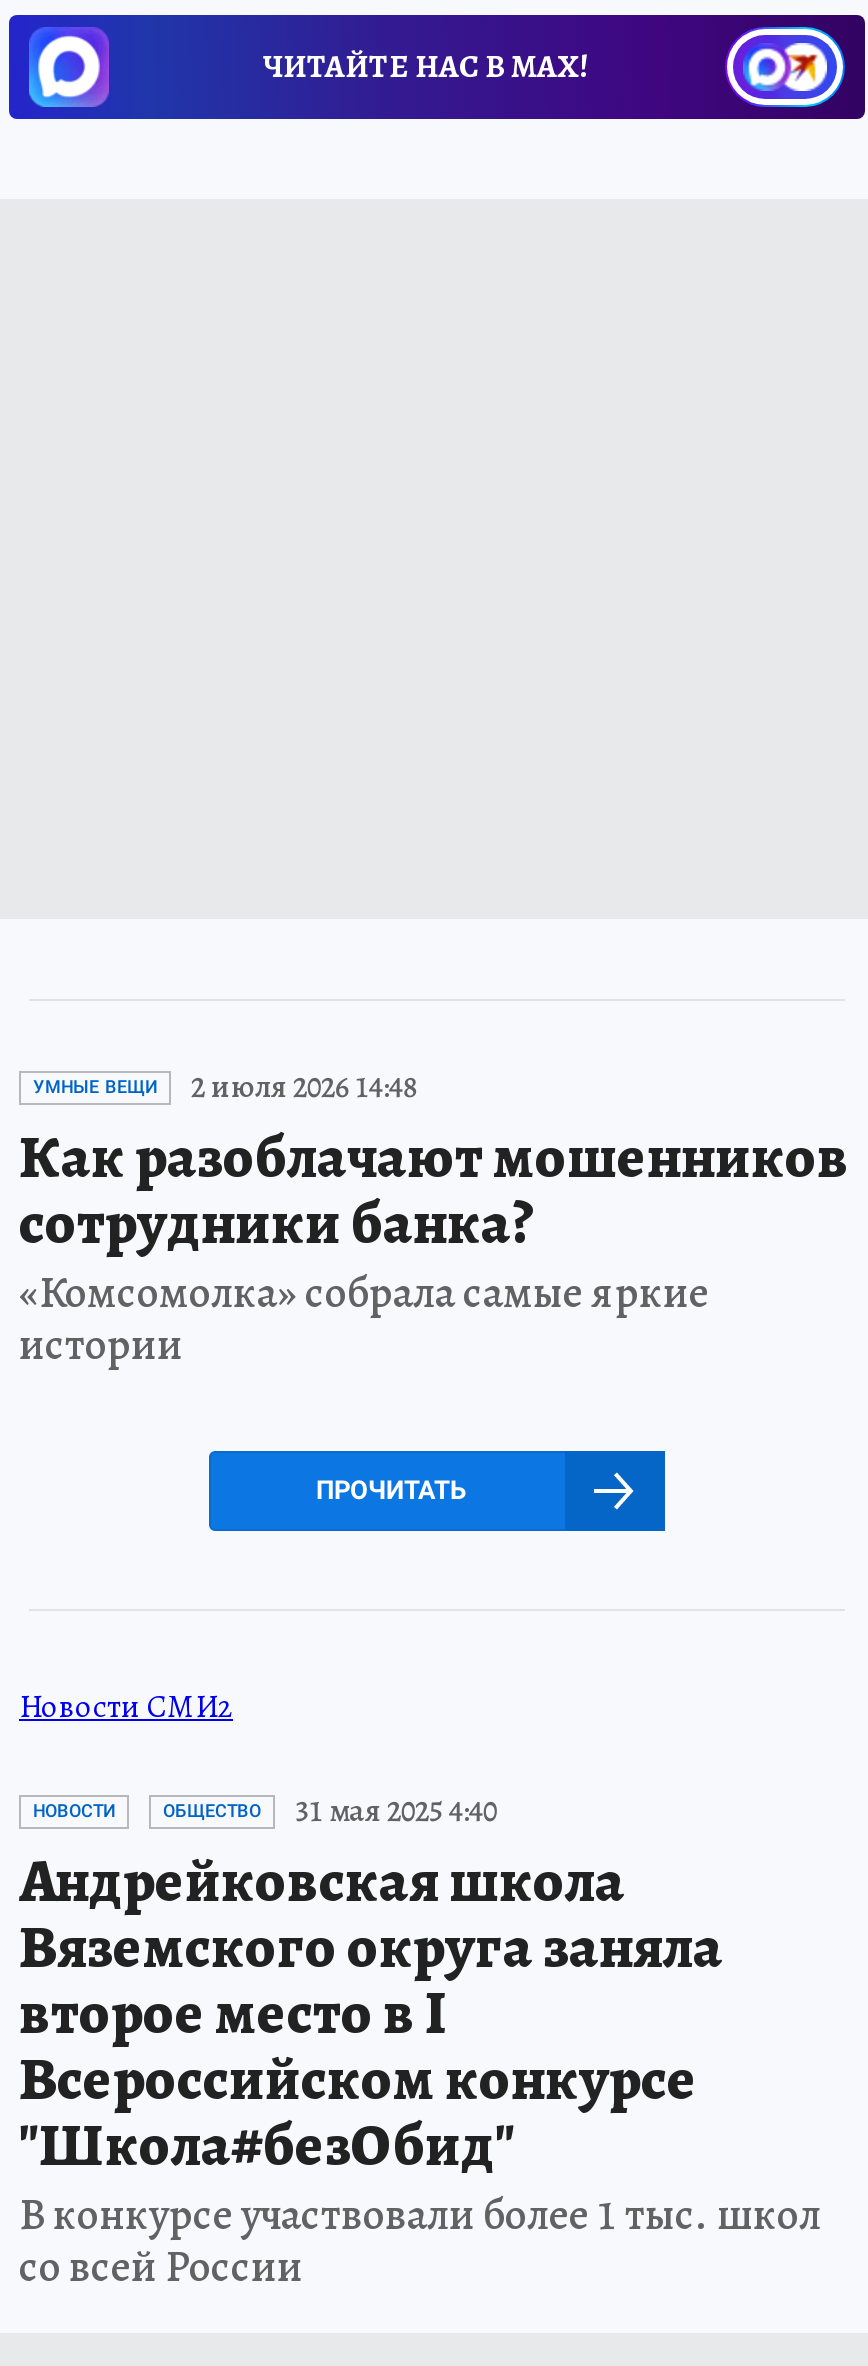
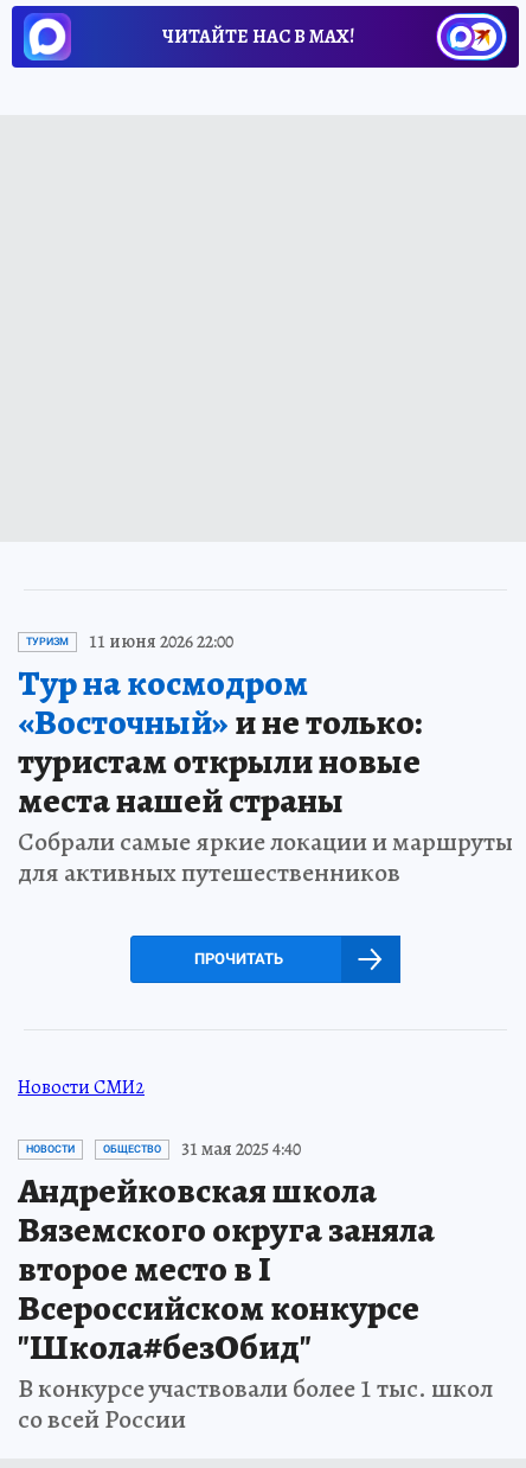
[19,1065,849,1375] УМНЫЕ ВЕЩИ | 2 июля 2026 14:48 | Как разоблачают мошенников | сотрудники банка? | «Комсомолка» собрала самые яркие | истории -> [18,628,513,891] ТУРИЗМ | 11 июня 2026 22:00 | Тур на космодром | «Восточный»и не только: | туристам открыли новые | места нашей страны | Собрали самые яркие локации и маршруты | для активных путешественников

